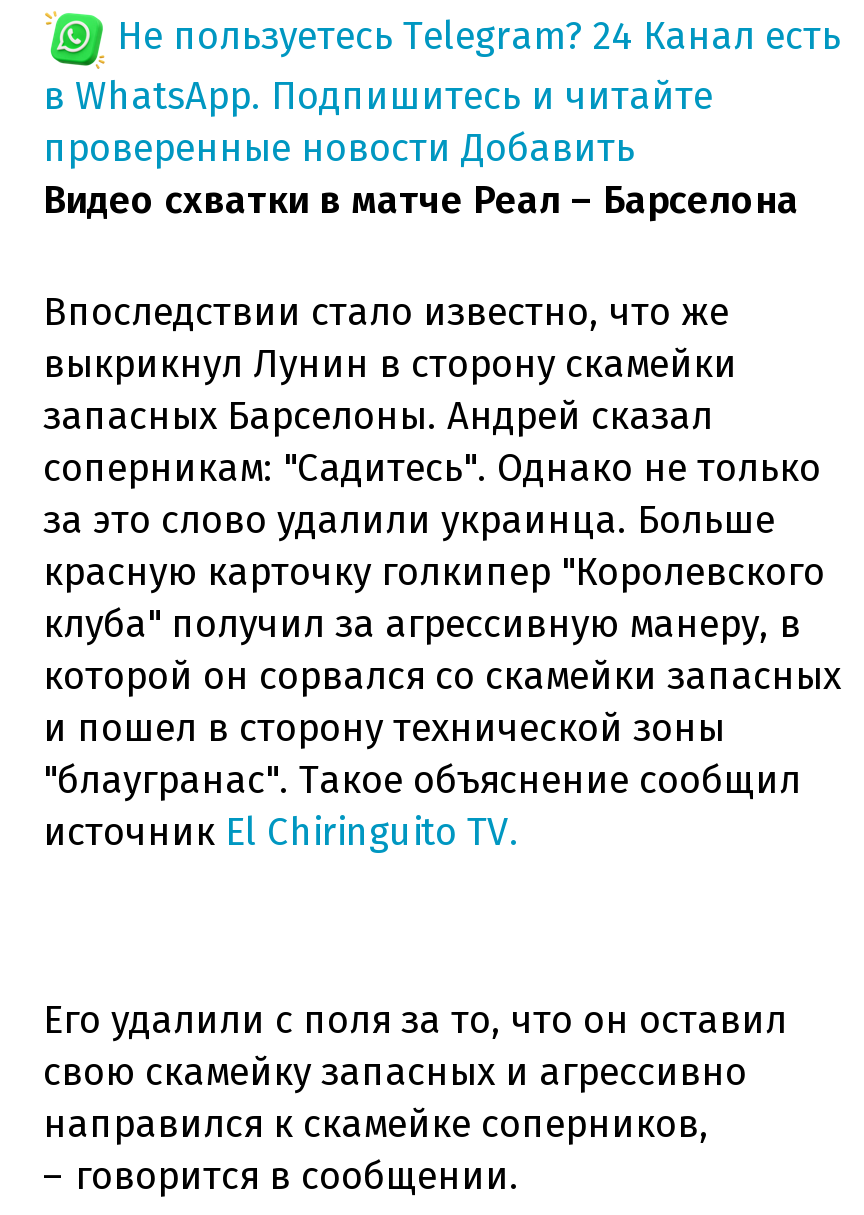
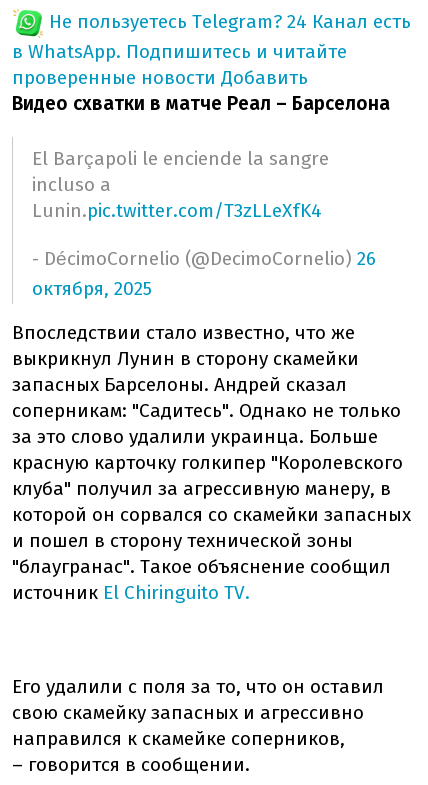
none -> [32,147,376,300] El Barçapoli le enciende la sangre | incluso a | Lunin.pic.twitter.com/T3zLLeXfK4 | - DécimoCornelio (@DecimoCornelio) 26 | октября, 2025

